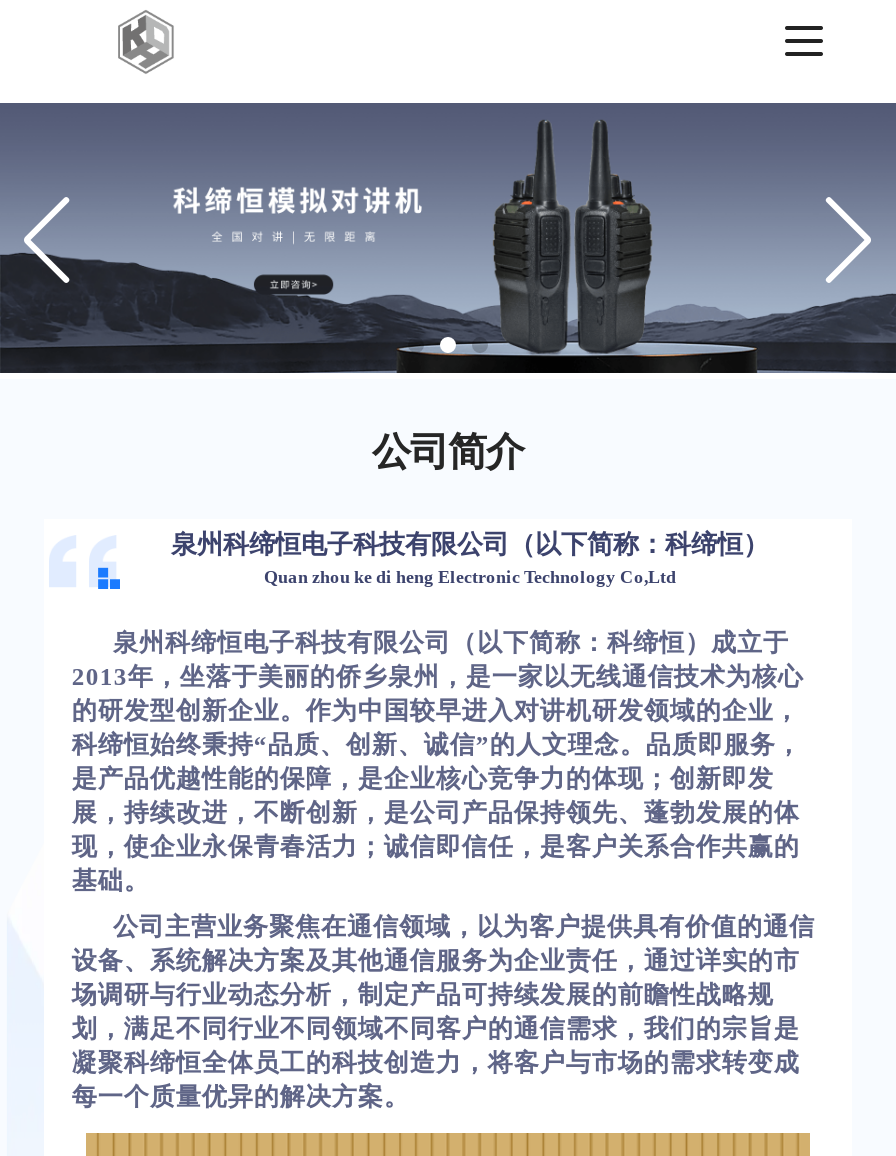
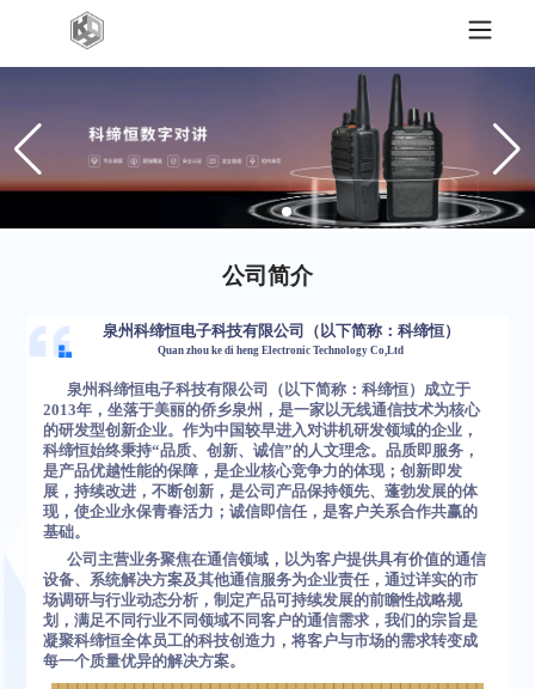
[6,115,890,375] [image] -> [4,73,531,230] [image]

